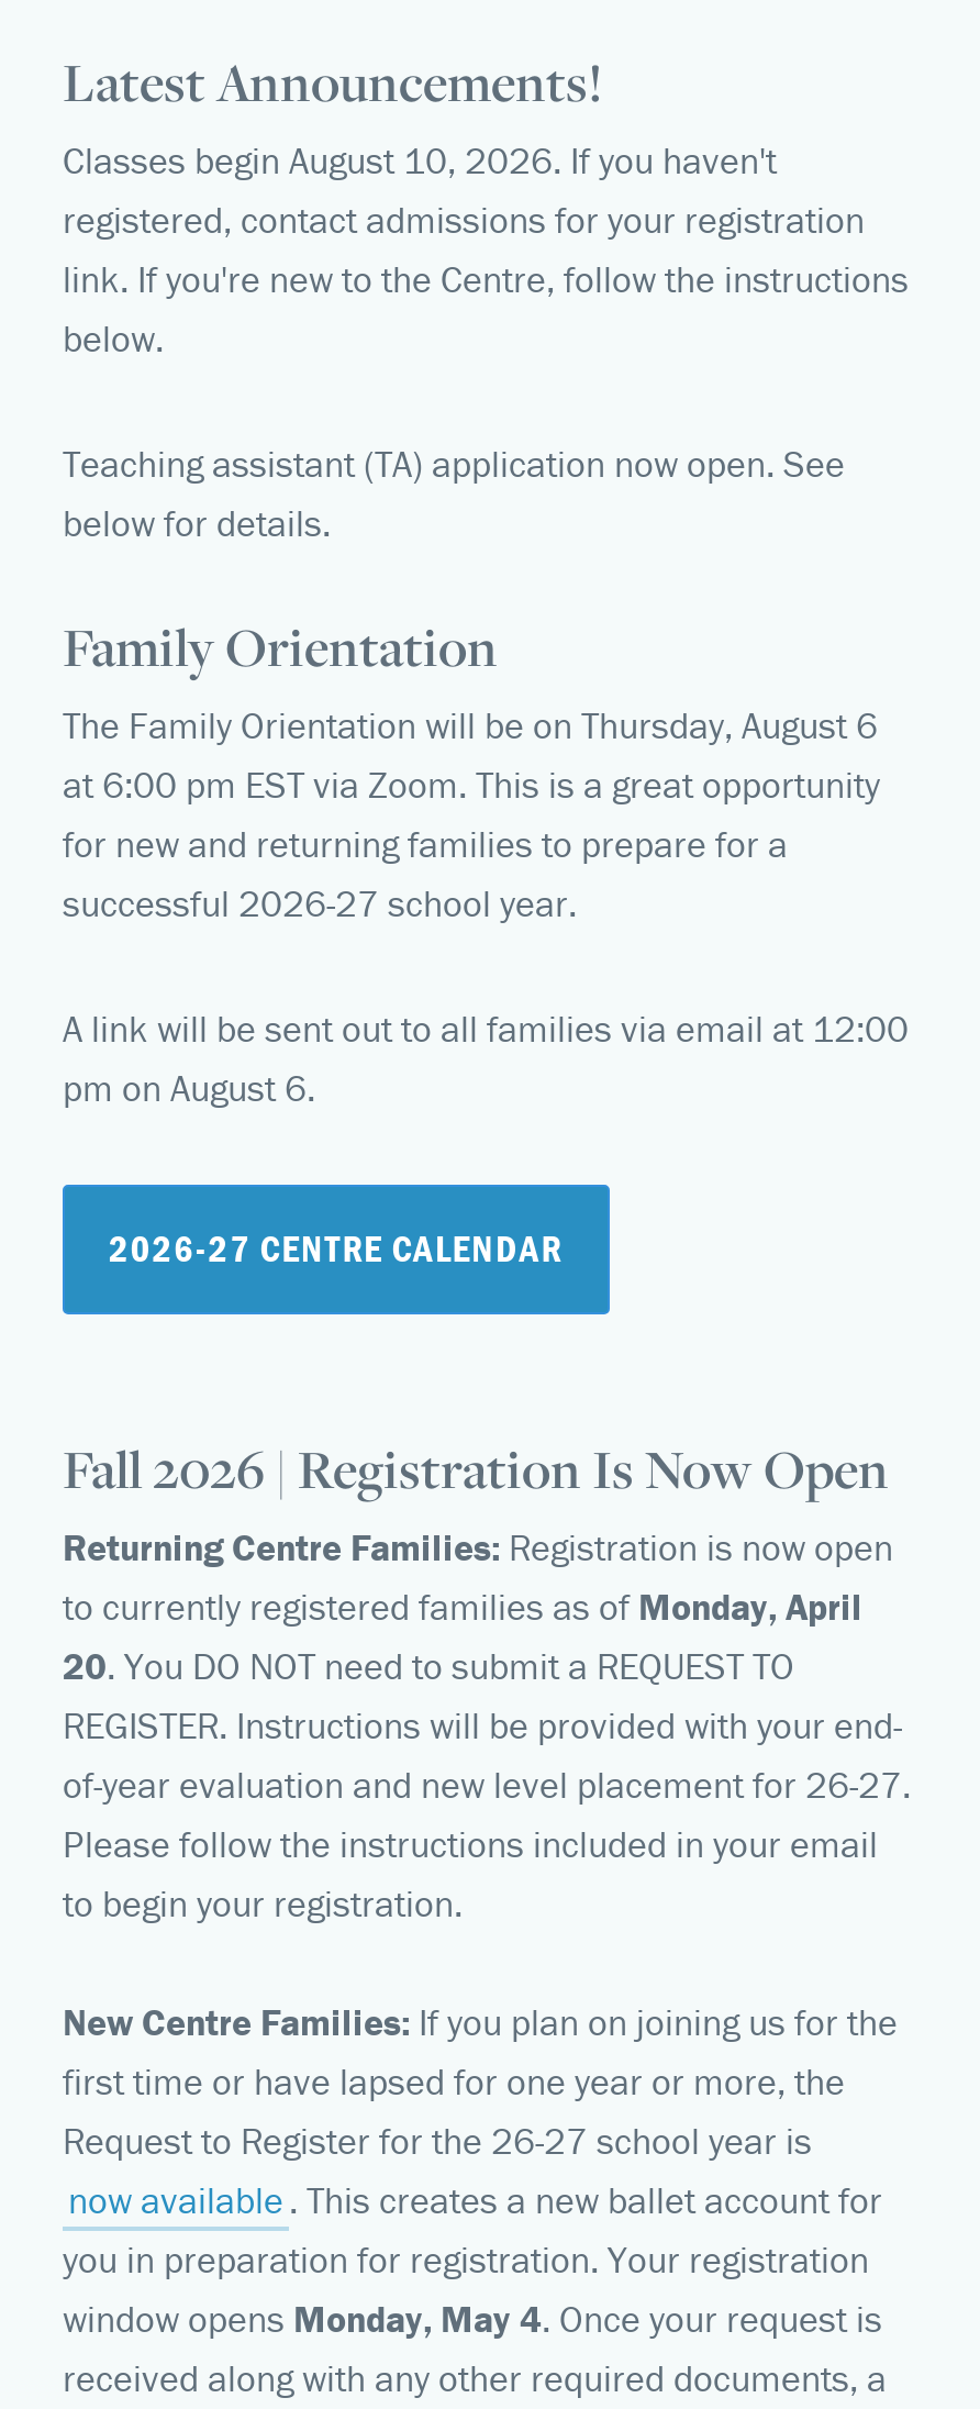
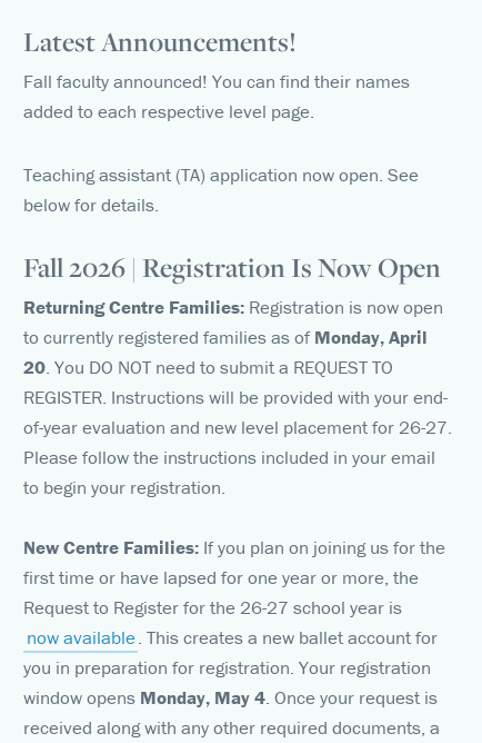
[63,136,909,363] Classes begin August 10, 2026. If you haven't | registered, contact admissions for your registration | link. If you're new to the Centre, follow the instructions | below. -> [23,69,410,123] Fall faculty announced! You can find their names | added to each respective level page.
[63,611,909,1273] Family Orientation | The Family Orientation will be on Thursday, August 6 | at 6:00 pm EST via Zoom. This is a great opportunity | for new and returning families to prepare for a | successful 2026-27 school year. | A link will be sent out to all families via email at 12:00 | pm on August 6. | 2026-27 CENTRE CALENDAR -> none

